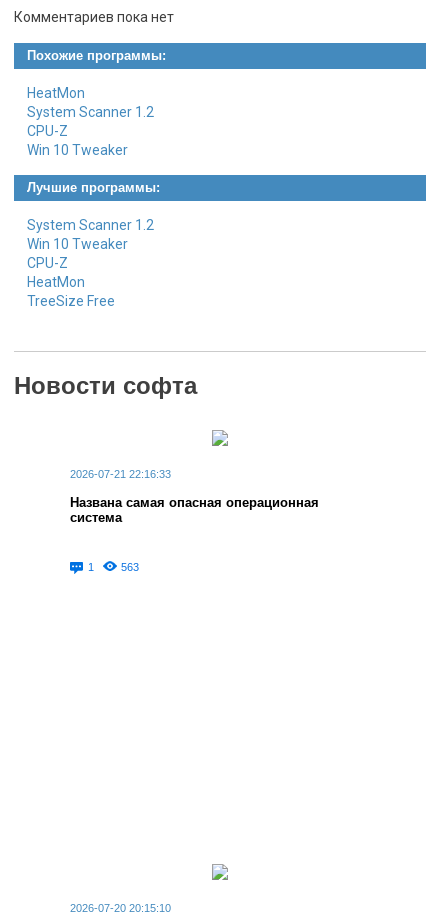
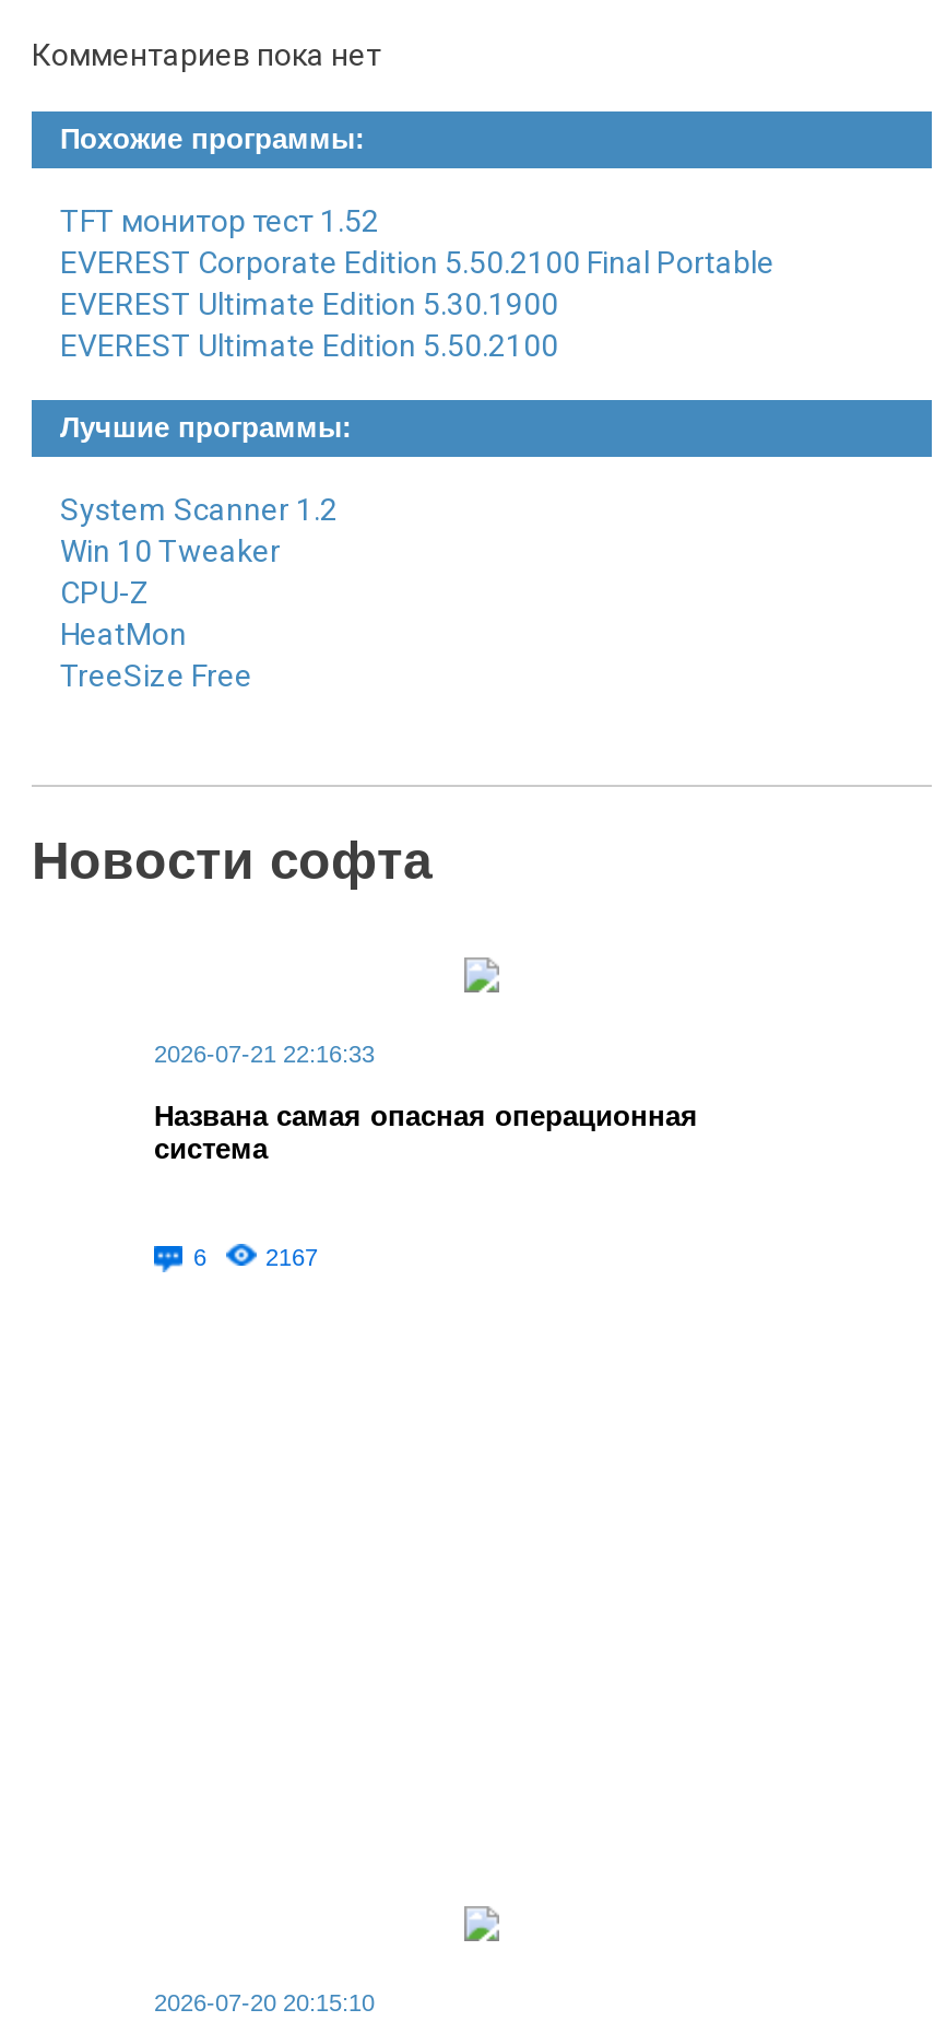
[27,85,154,158] HeatMon | System Scanner 1.2 | CPU-Z | Win 10 Tweaker -> [60,204,774,364] TFT монитор тест 1.52 | EVEREST Corporate Edition 5.50.2100 Final Portable | EVEREST Ultimate Edition 5.30.1900 | EVEREST Ultimate Edition 5.50.2100
[88,561,94,573] 1 -> [193,1245,206,1271] 6
[121,561,139,573] 563 -> [265,1245,318,1271] 2167

